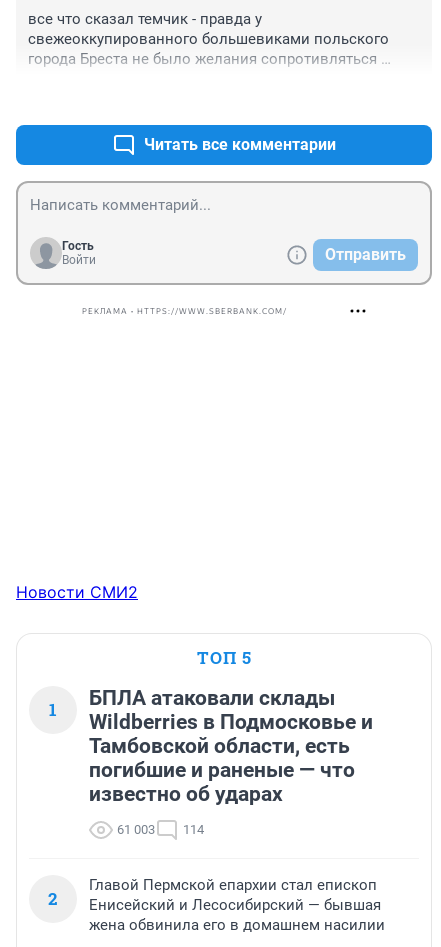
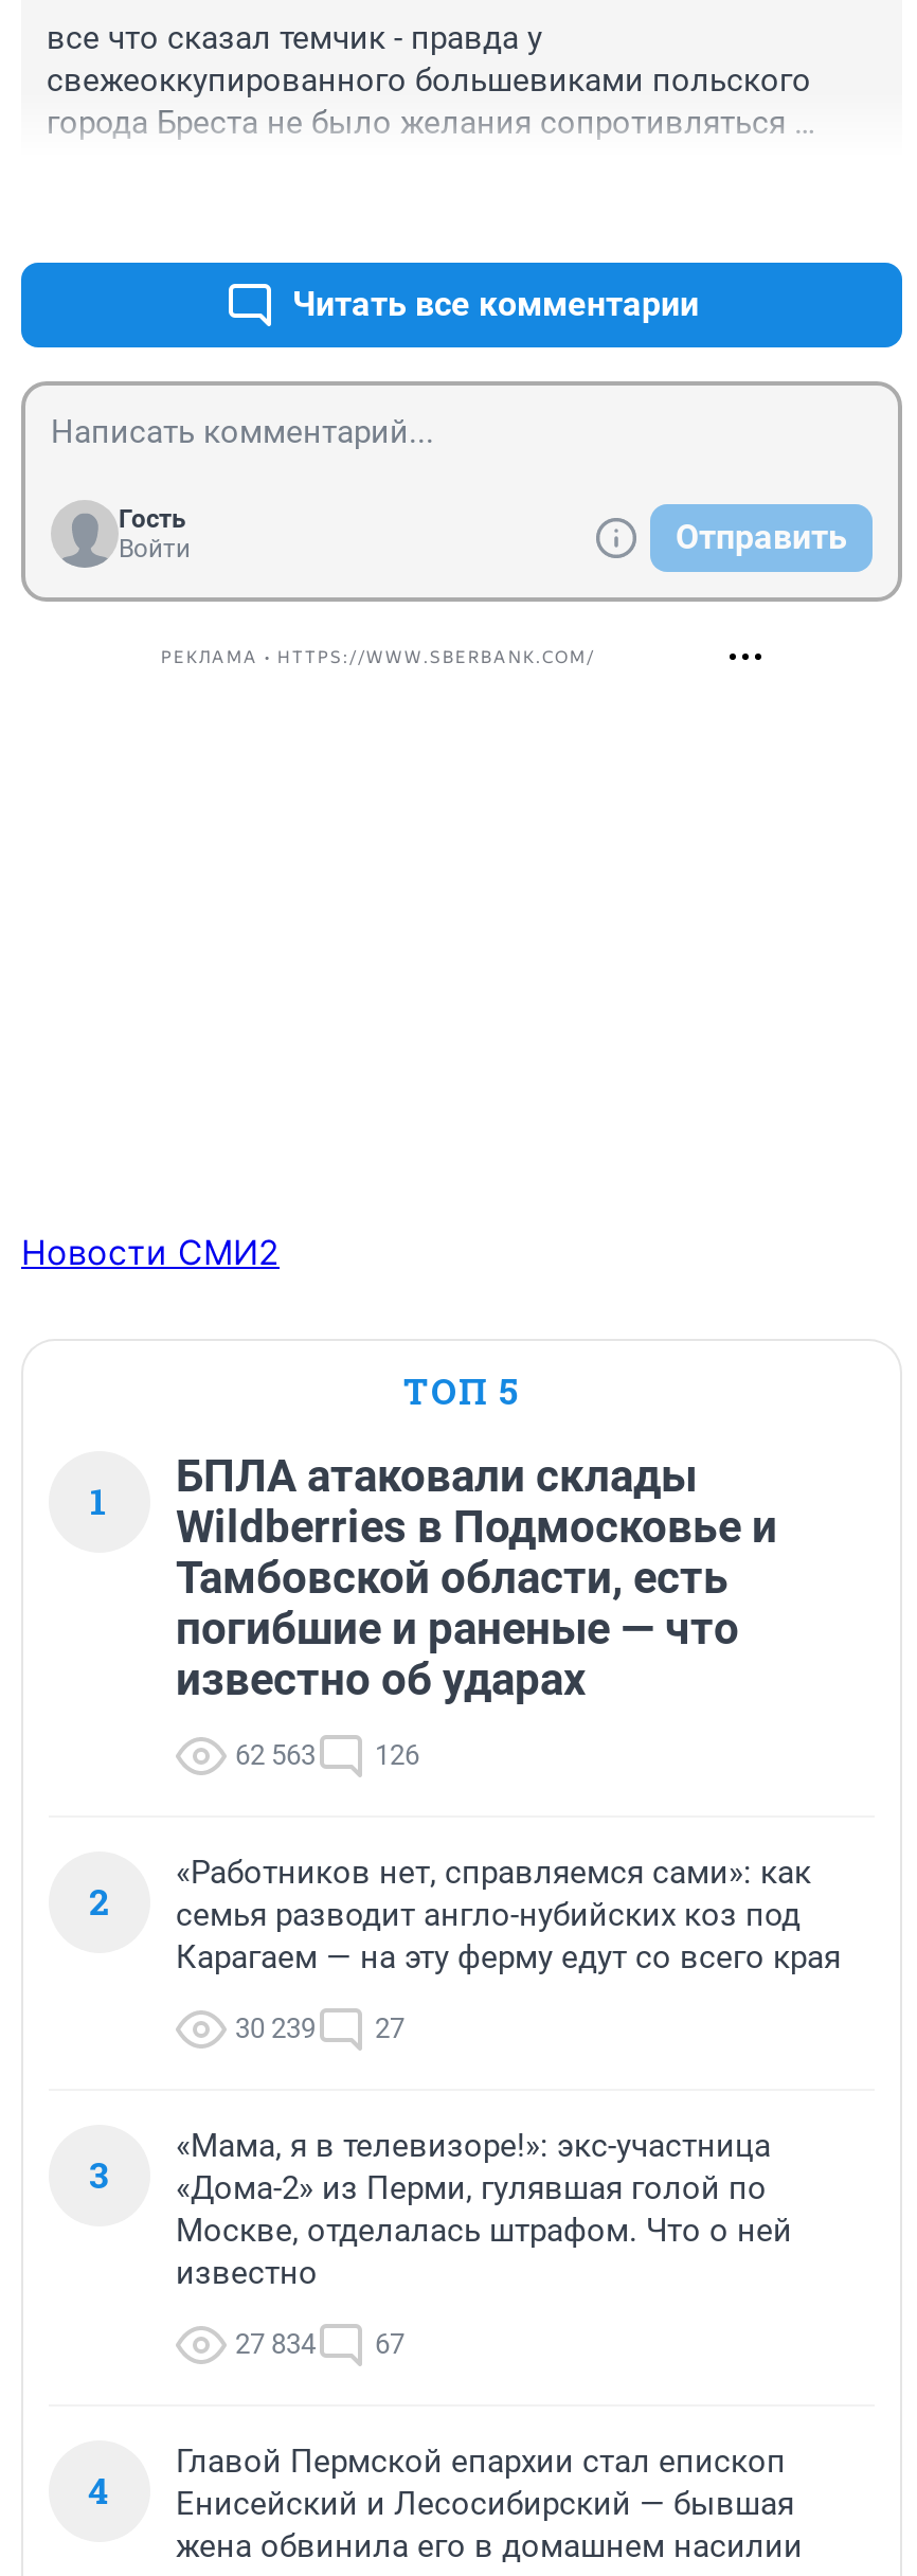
none -> [89,1854,841,2199] «Работников нет, справляемся сами»: как | семья разводит англо-нубийских коз под | Карагаем — на эту ферму едут со всего края | 30 239 | 27 | 3
[117,822,155,837] 61 003 -> [235,1739,316,1771] 62 563
[183,822,204,837] 114 -> [375,1739,419,1771] 126
none -> [88,2127,792,2515] «Мама, я в телевизоре!»: экс-участница | «Дома-2» из Перми, гулявшая голой по | Москве, отделалась штрафом. Что о ней | известно | 27 834 | 67 | 4

